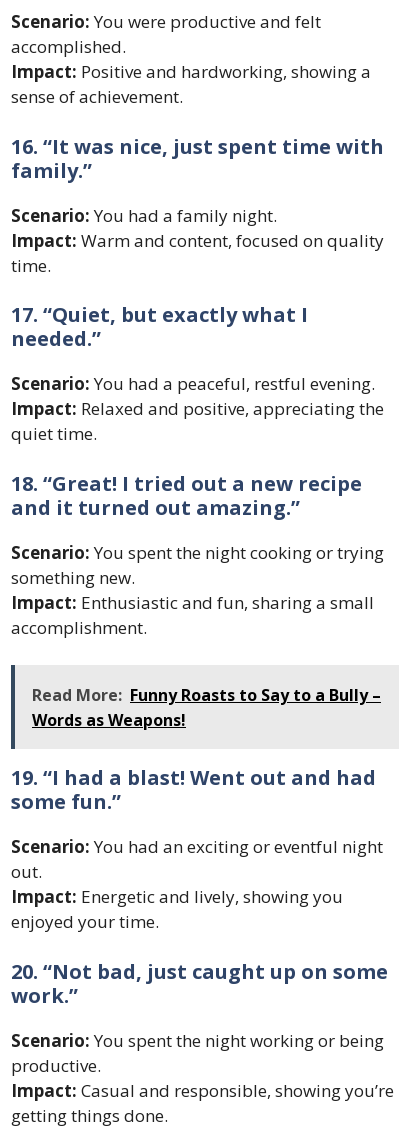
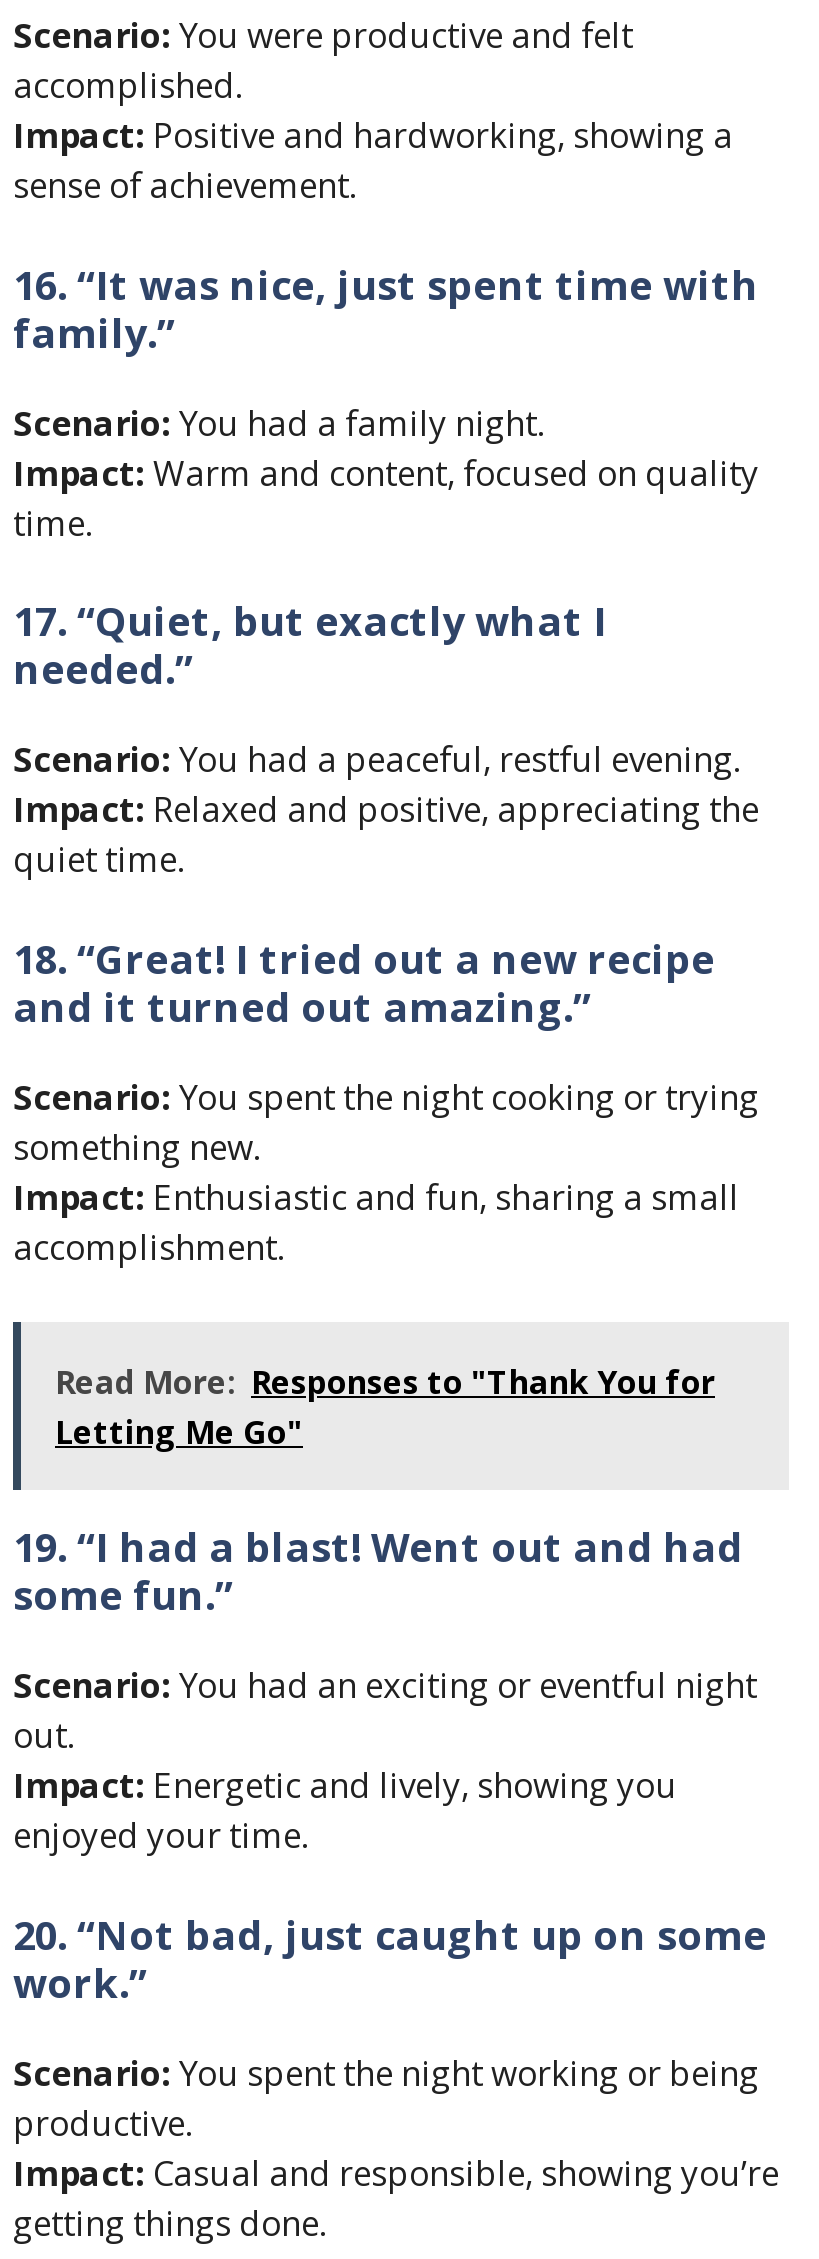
[32,684,381,731] Read More: Funny Roasts to Say to a Bully – | Words as Weapons! -> [55,1361,715,1455] Read More: Responses to "Thank You for | Letting Me Go"

